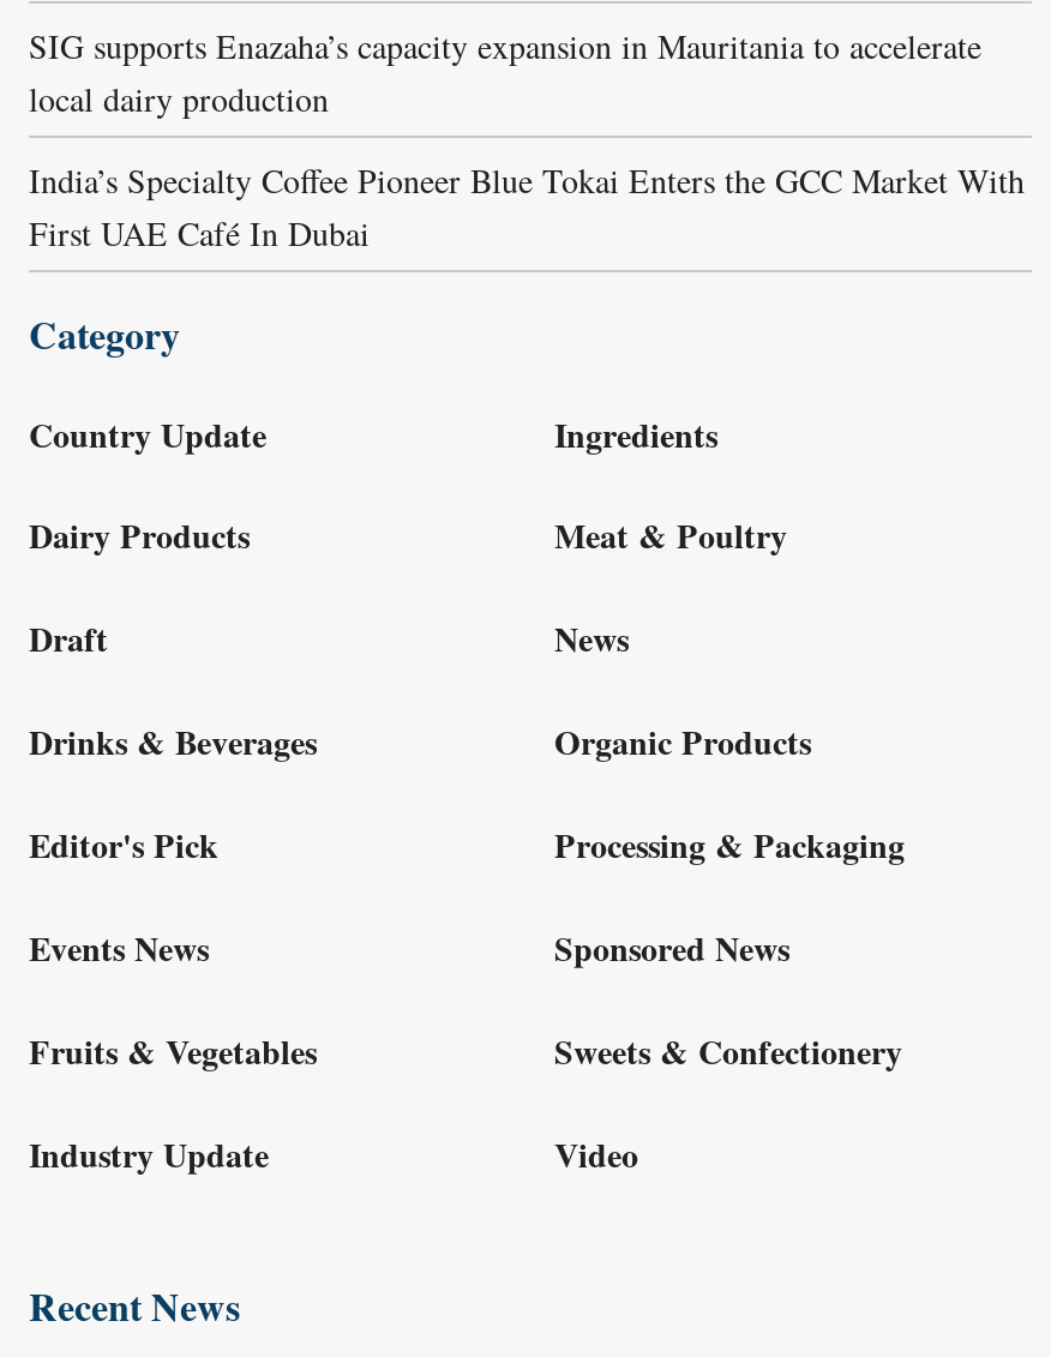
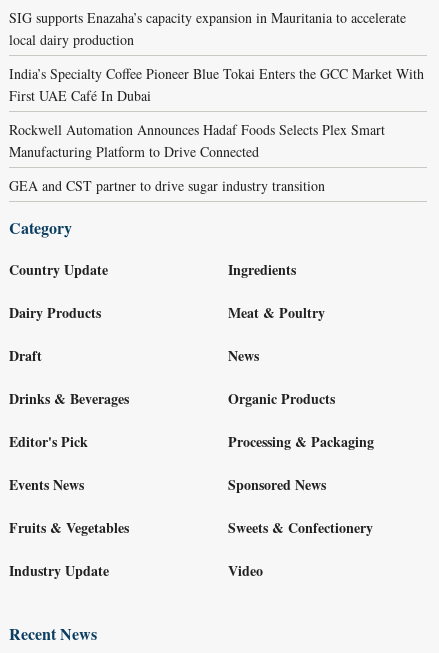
none -> [9,120,385,195] Rockwell Automation Announces Hadaf Foods Selects Plex Smart | Manufacturing Platform to Drive Connected | GEA and CST partner to drive sugar industry transition

